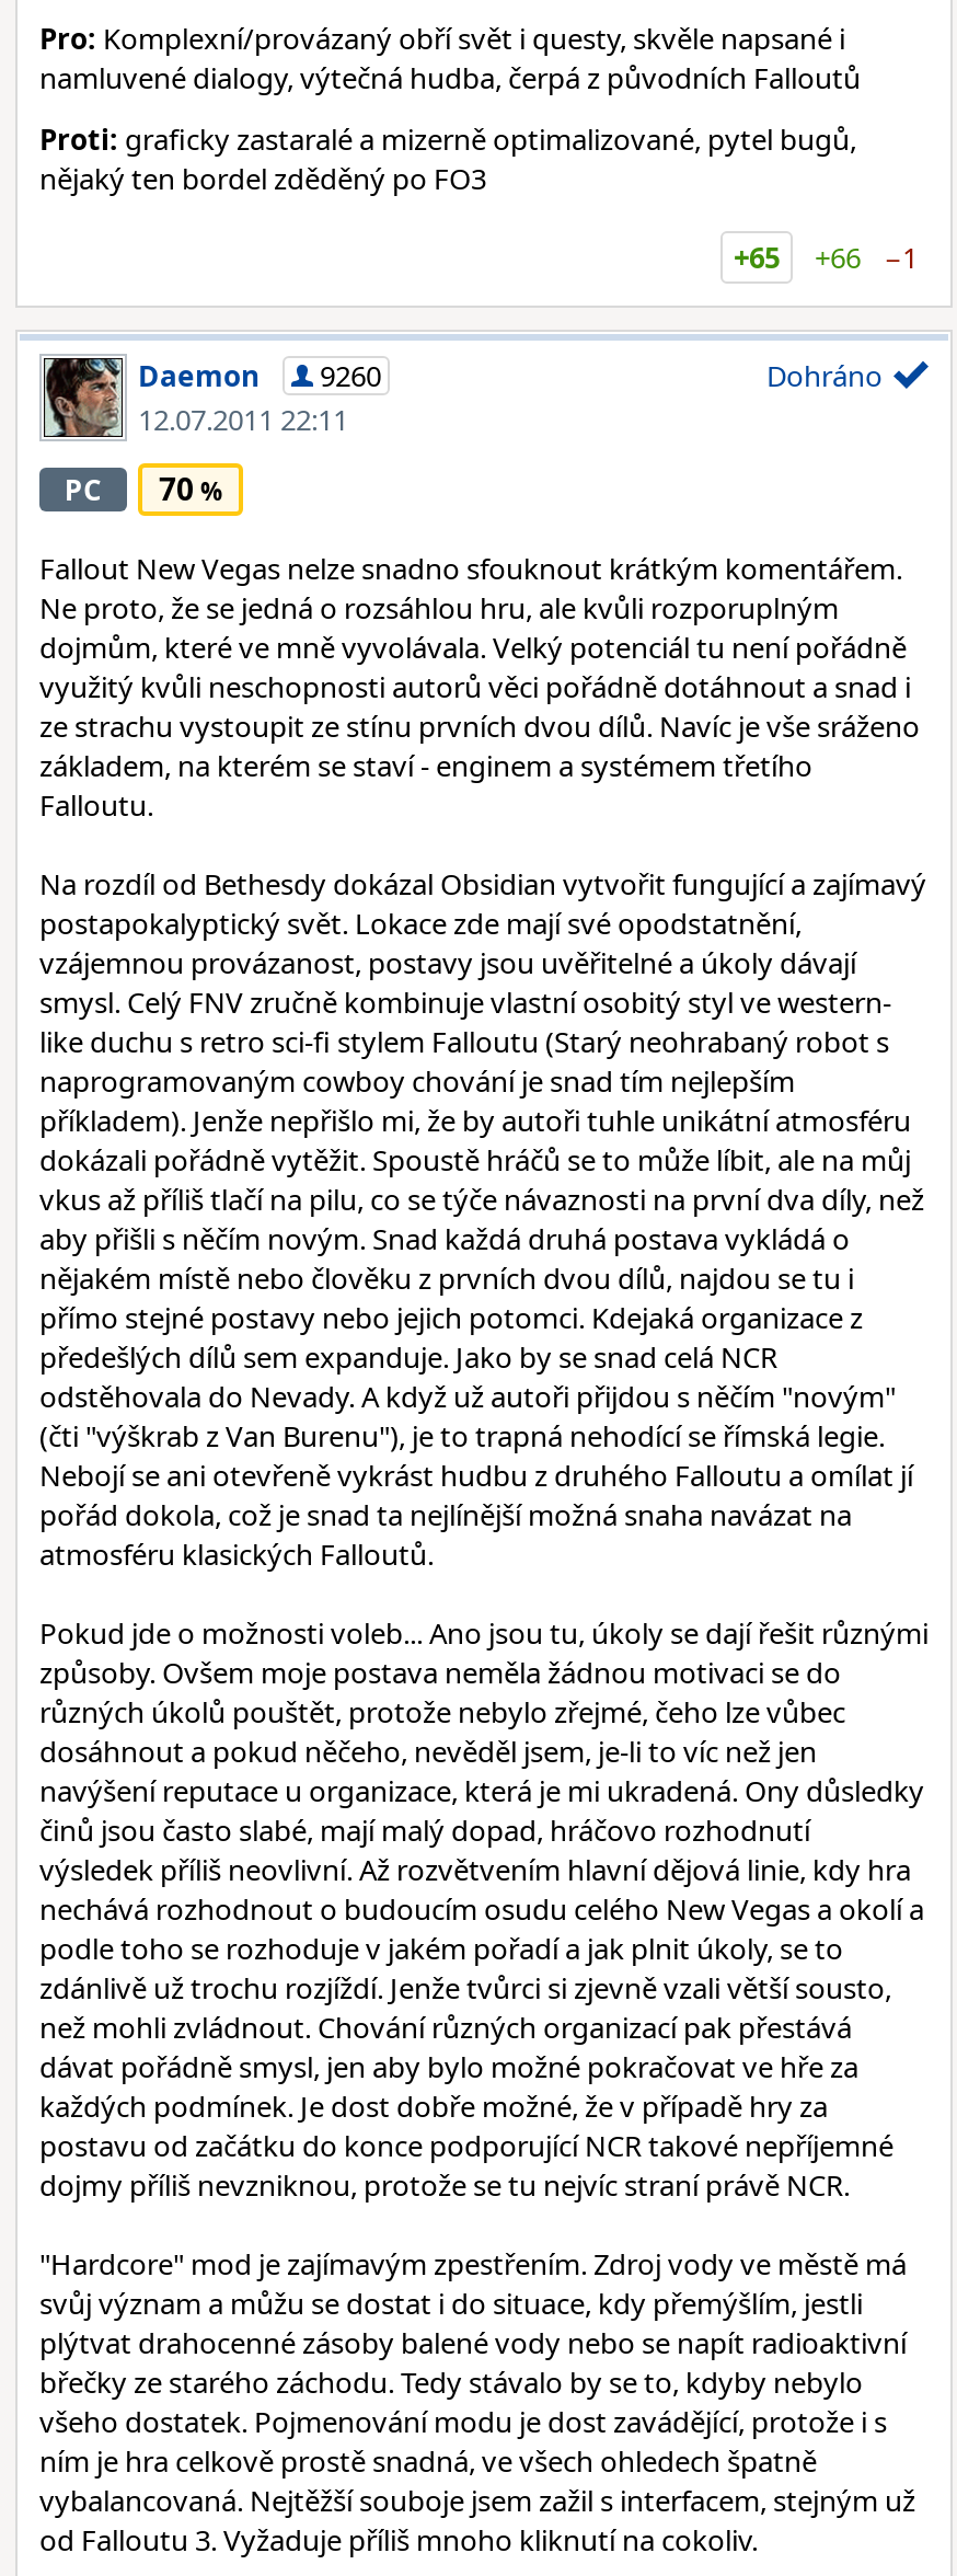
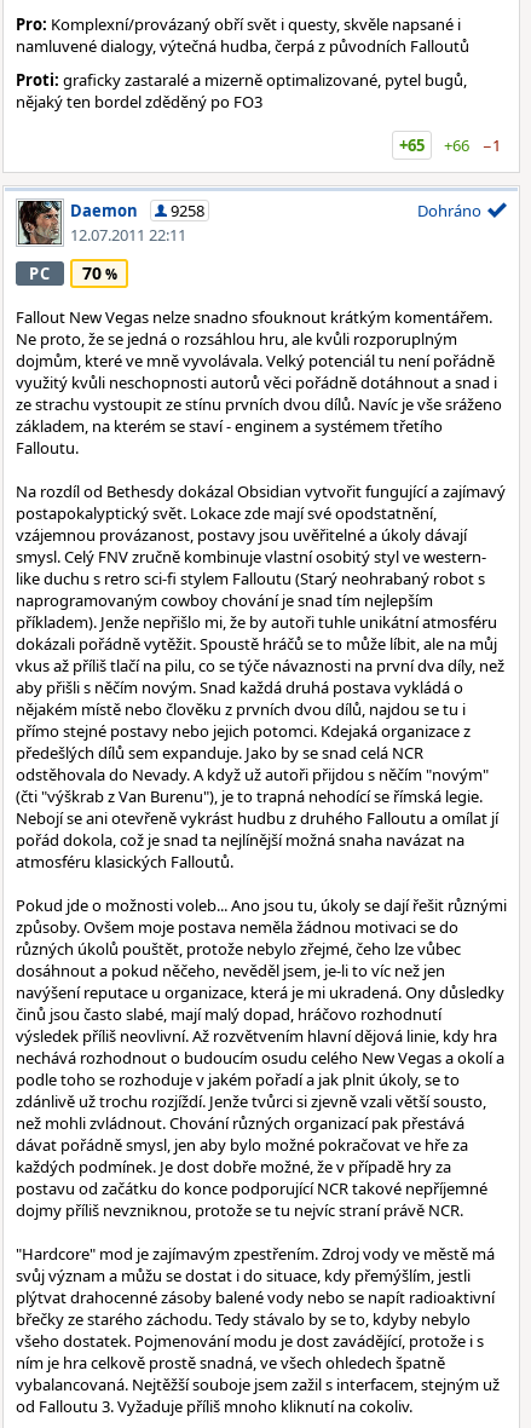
[138,356,381,395] Daemon 9260 -> [70,200,204,221] Daemon 9258

